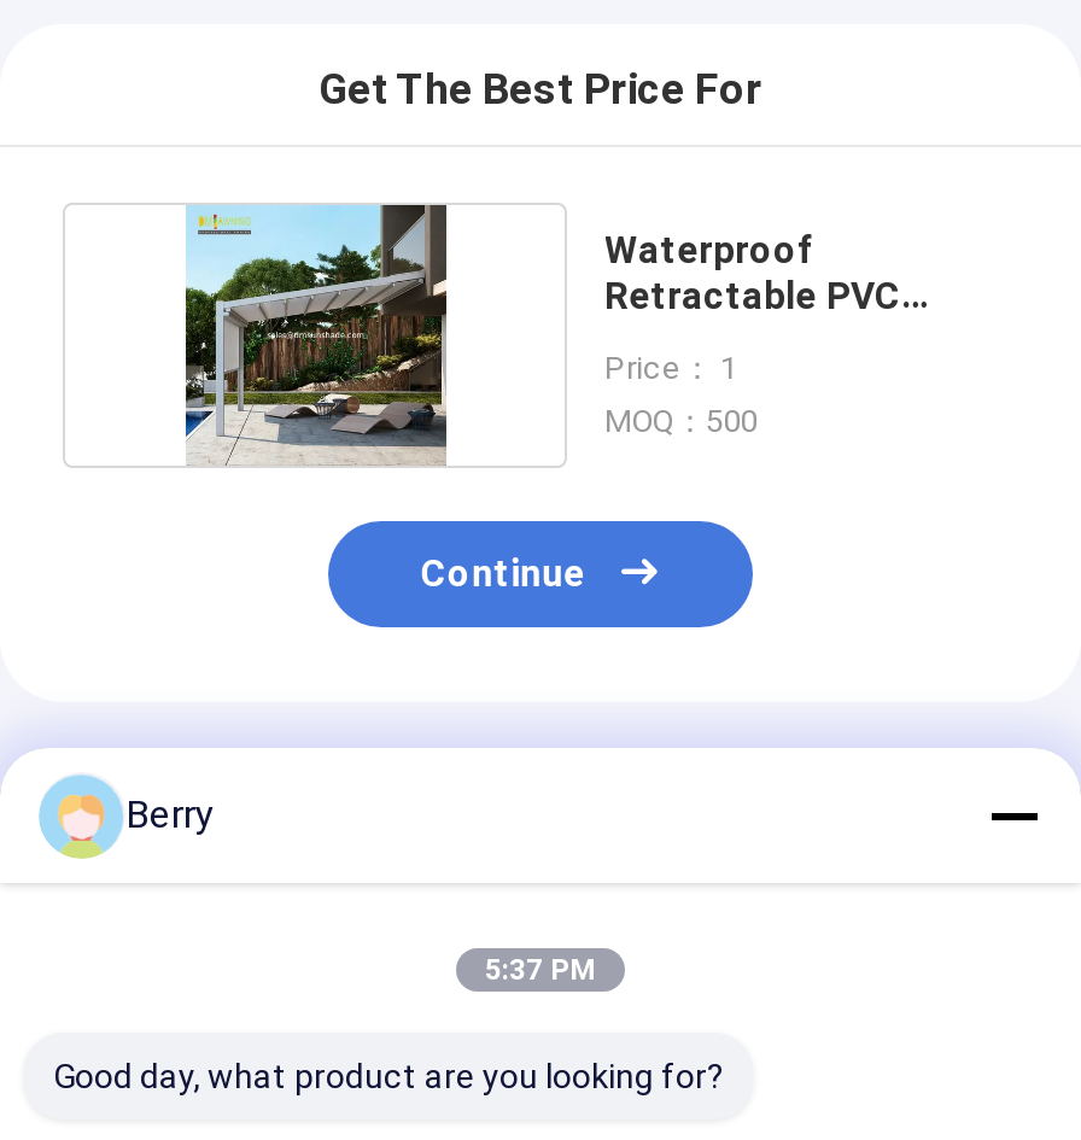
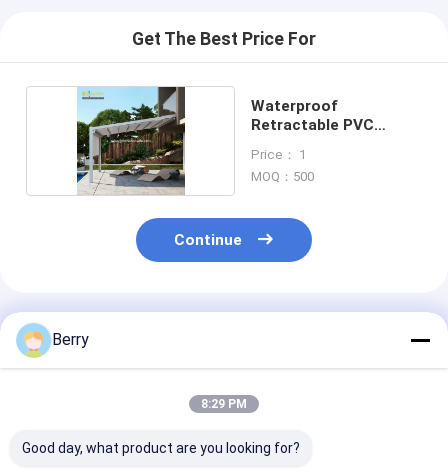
[485,953,596,987] 5:37 PM -> [201,397,247,411] 8:29 PM

